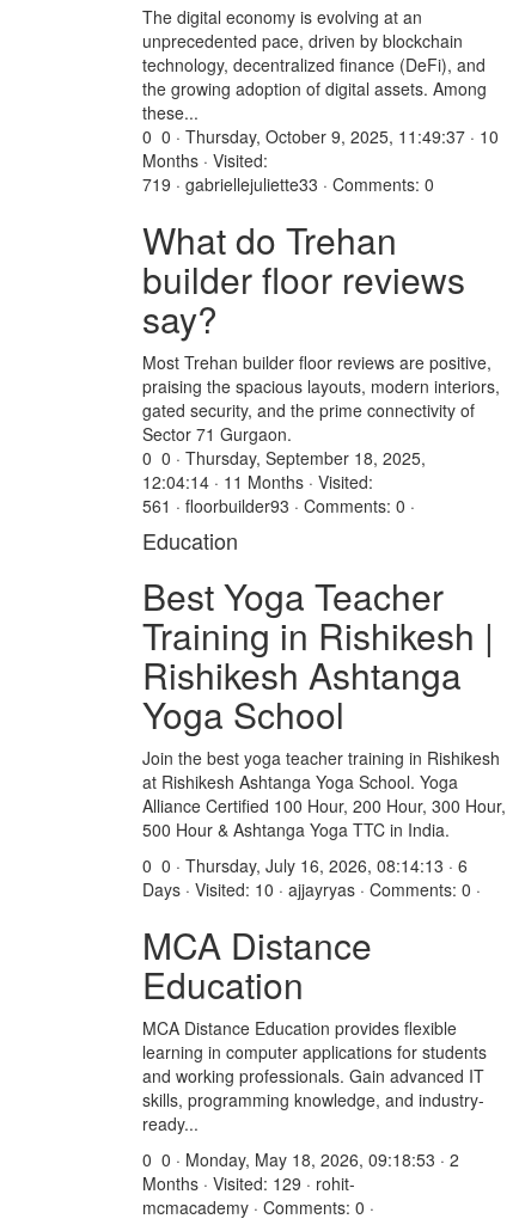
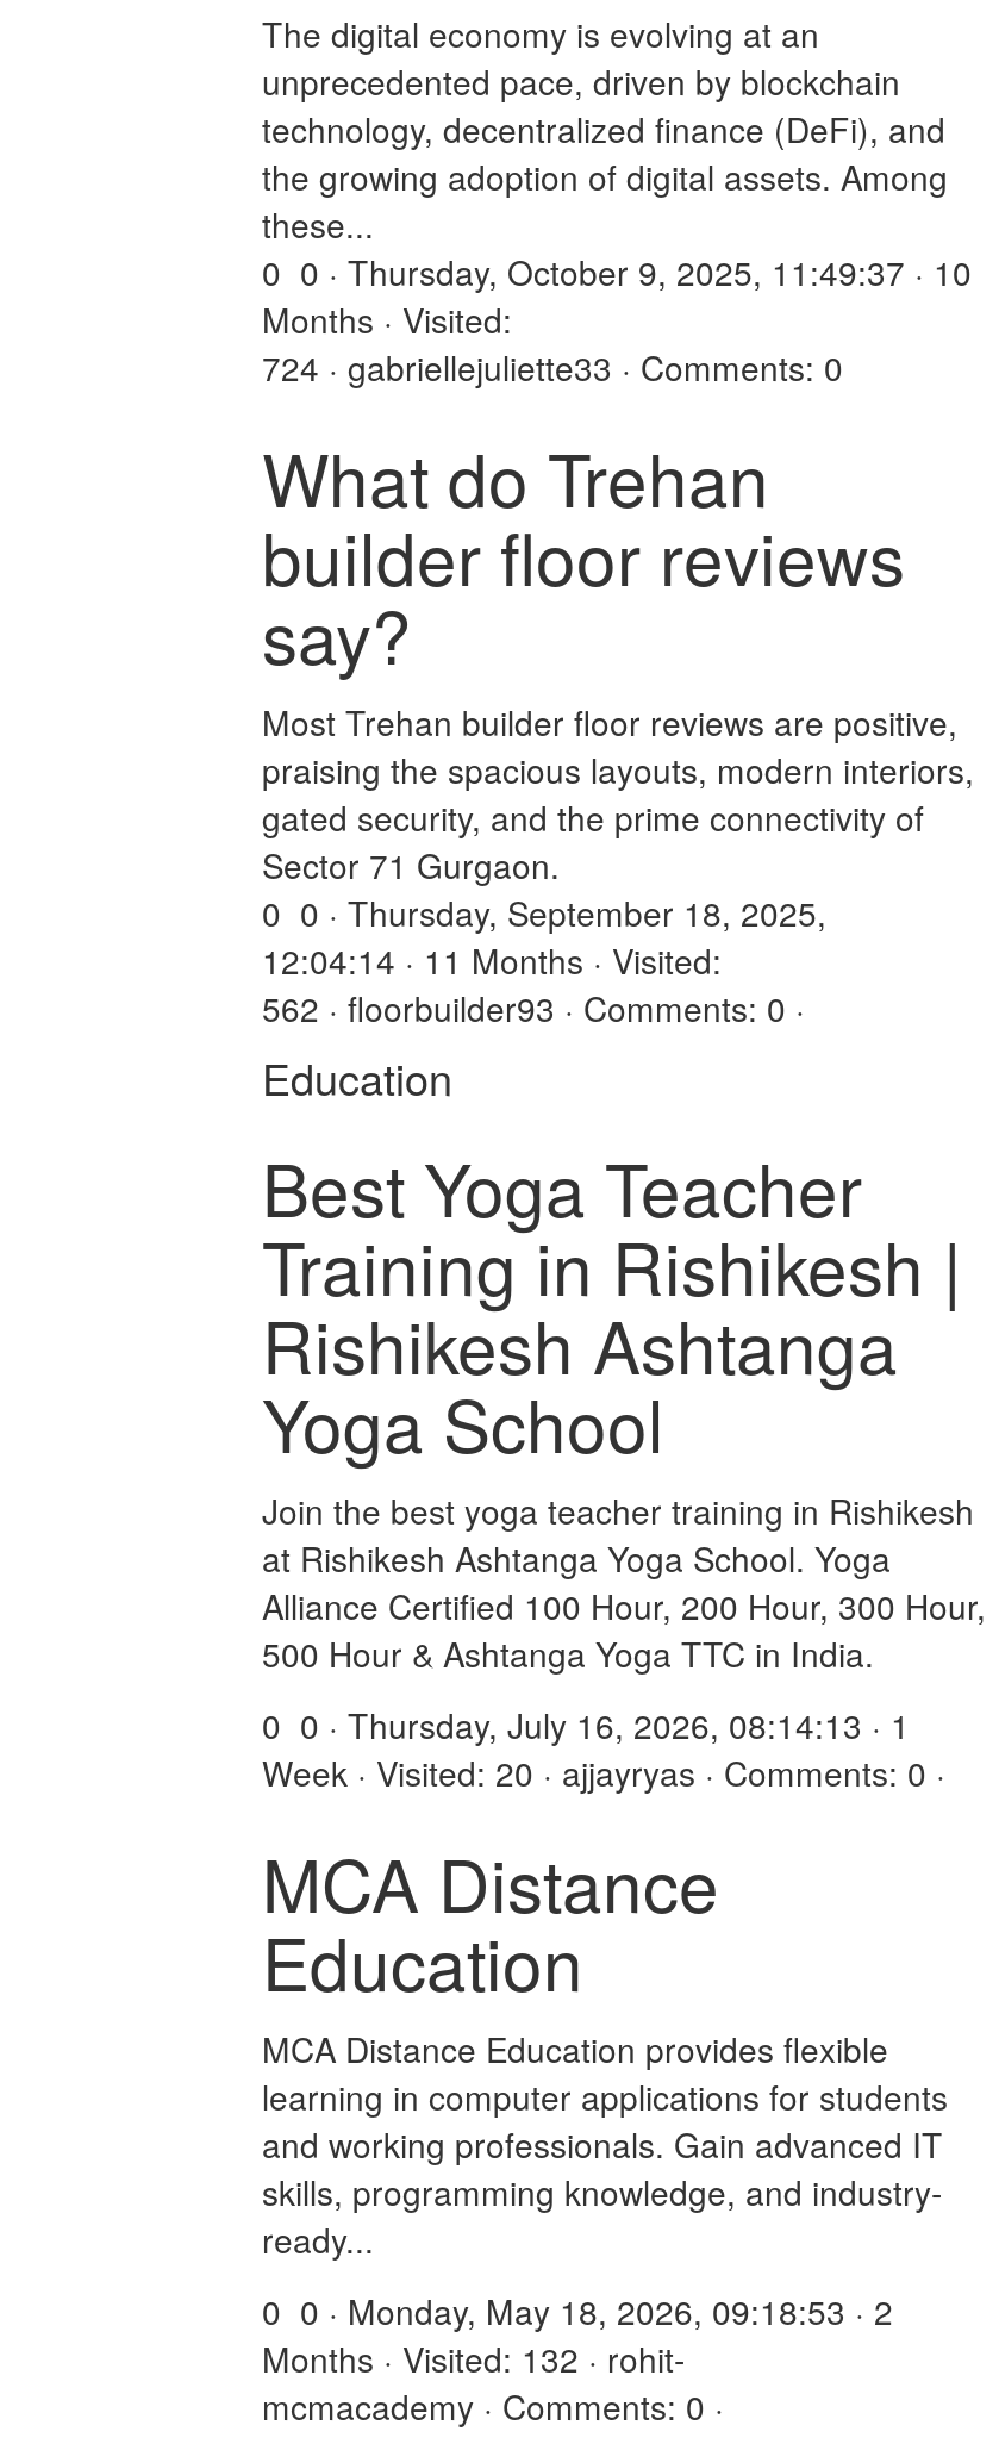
[142,172,434,196] 719 · gabriellejuliette33 · Comments: 0 -> [262,343,843,391] 724 · gabriellejuliette33 · Comments: 0
[142,494,420,517] 561 · floorbuilder93 · Comments: 0 · -> [262,984,814,1031] 562 · floorbuilder93 · Comments: 0 ·
[142,853,468,877] 0 0 · Thursday, July 16, 2026, 08:14:13 · 6 -> [262,1701,910,1748] 0 0 · Thursday, July 16, 2026, 08:14:13 · 1
[142,877,486,901] Days · Visited: 10 · ajjayryas · Comments: 0 · -> [262,1748,955,1796] Week · Visited: 20 · ajjayryas · Comments: 0 ·
[142,1171,355,1195] Months · Visited: 129 · rohit- -> [262,2334,686,2382] Months · Visited: 132 · rohit-

